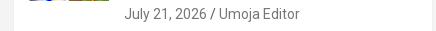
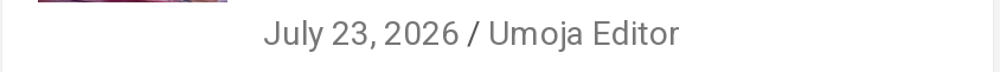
[124,6,300,22] July 21, 2026 Umoja Editor -> [263,14,680,52] July 23, 2026 Umoja Editor

